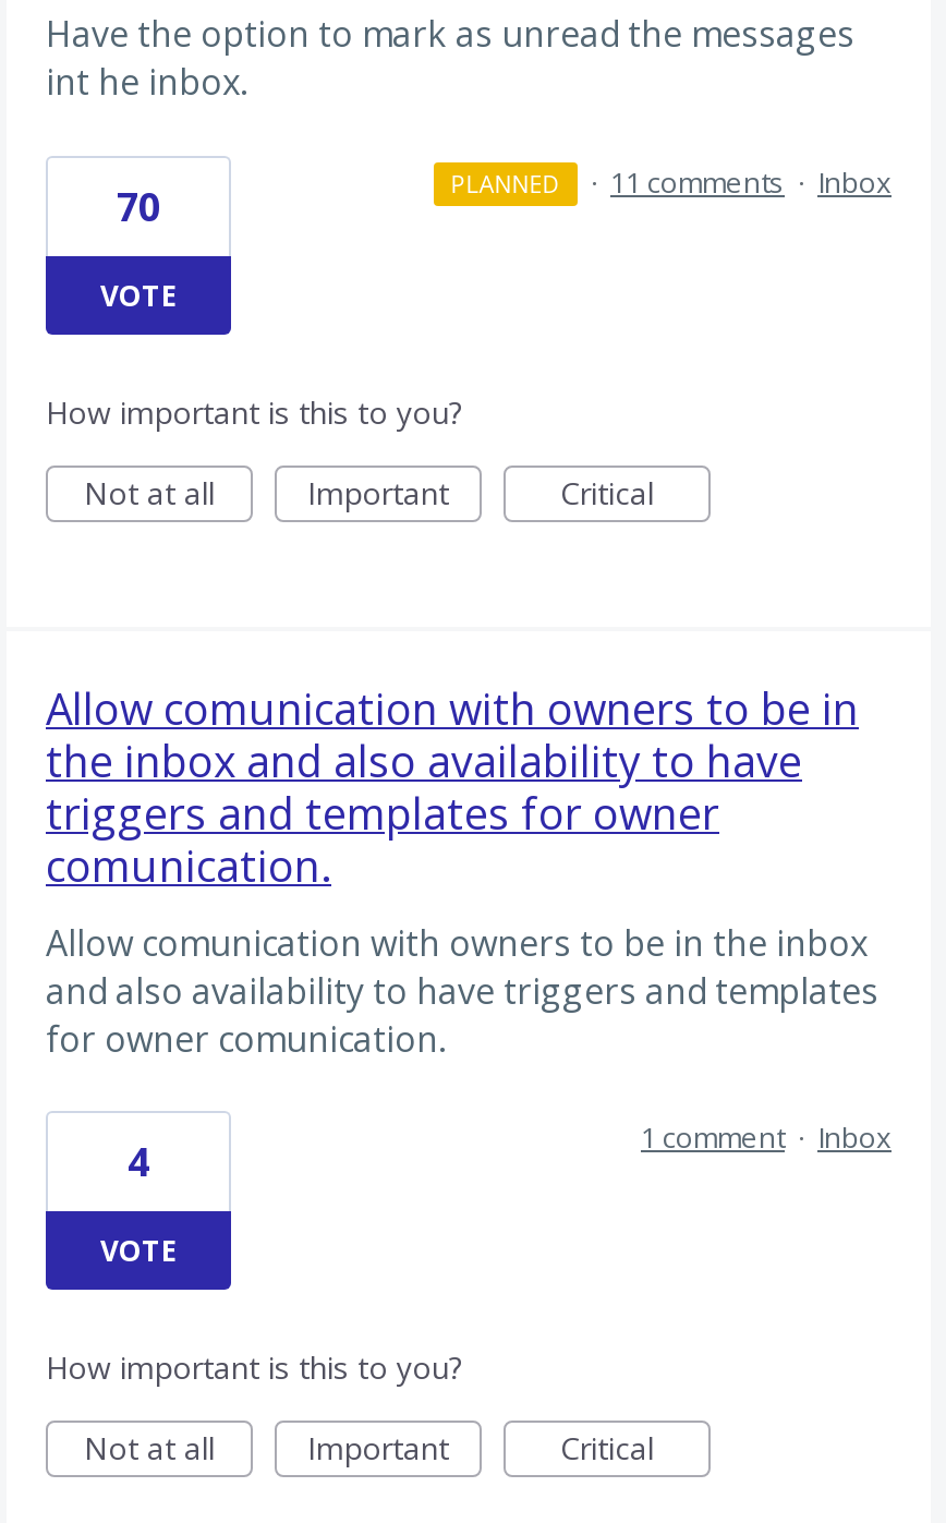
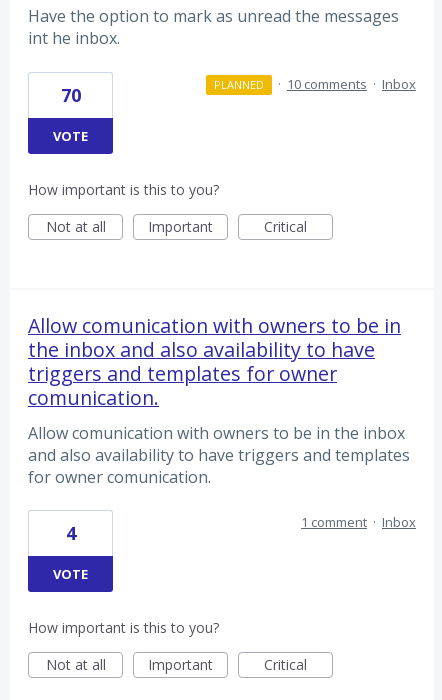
[584,162,892,201] · 11 comments · Inbox -> [275,75,416,93] · 10 comments · Inbox

